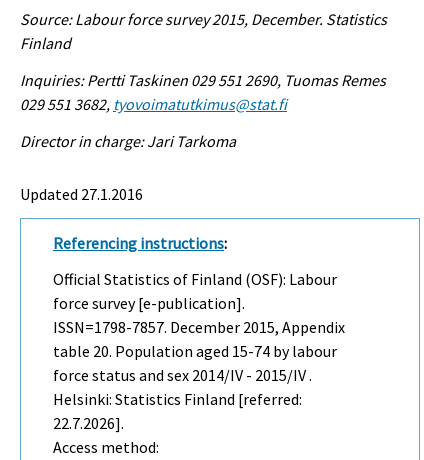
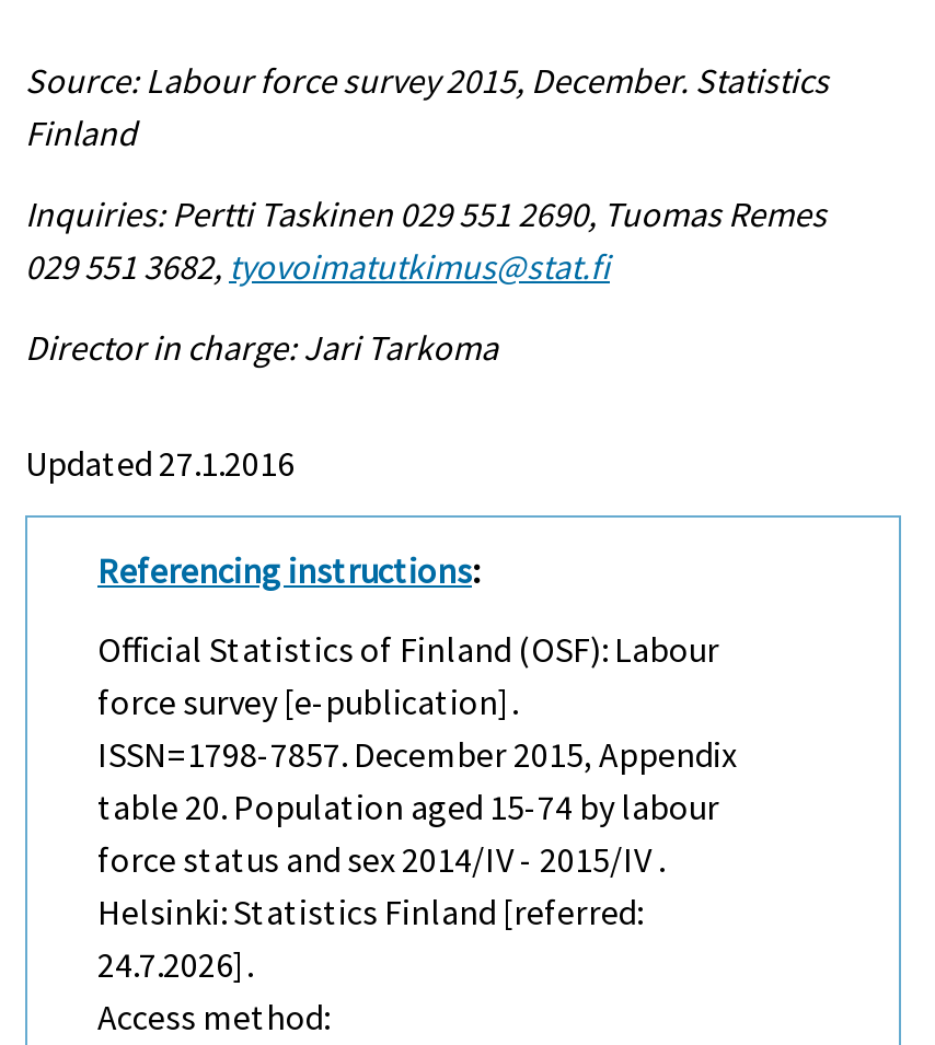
[53,413,124,433] 22.7.2026]. -> [97,943,253,987] 24.7.2026].

